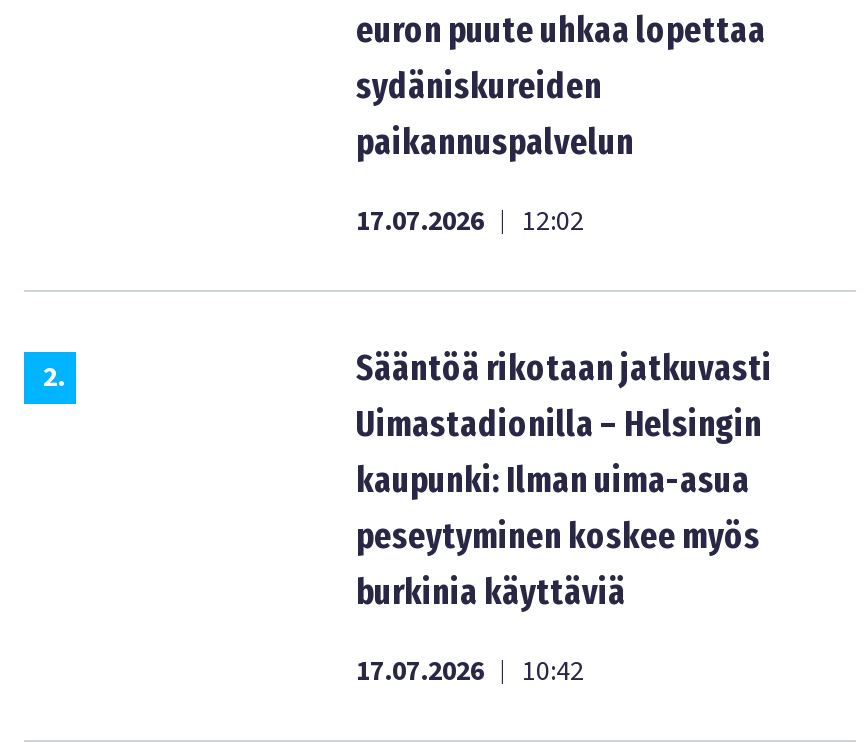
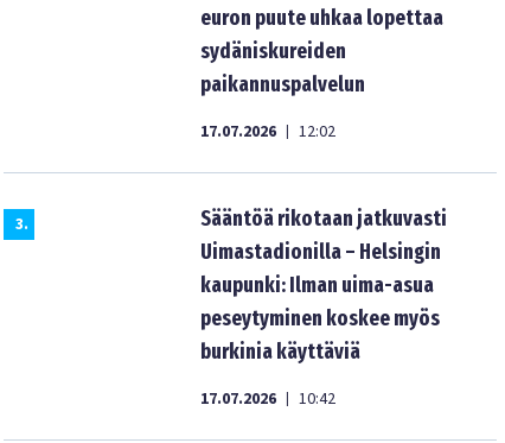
[43,358,65,398] 2. -> [15,213,28,236] 3.

